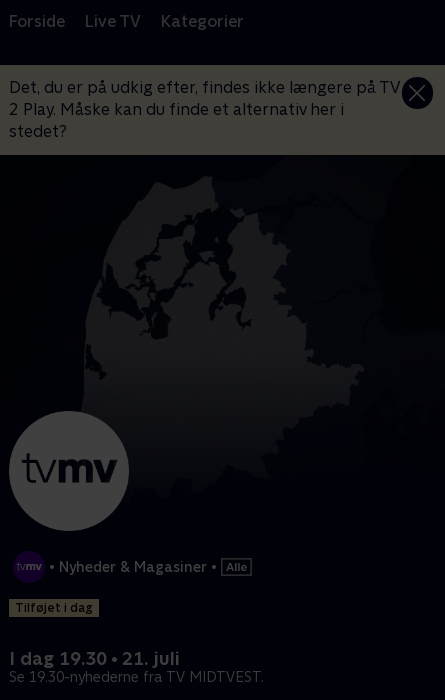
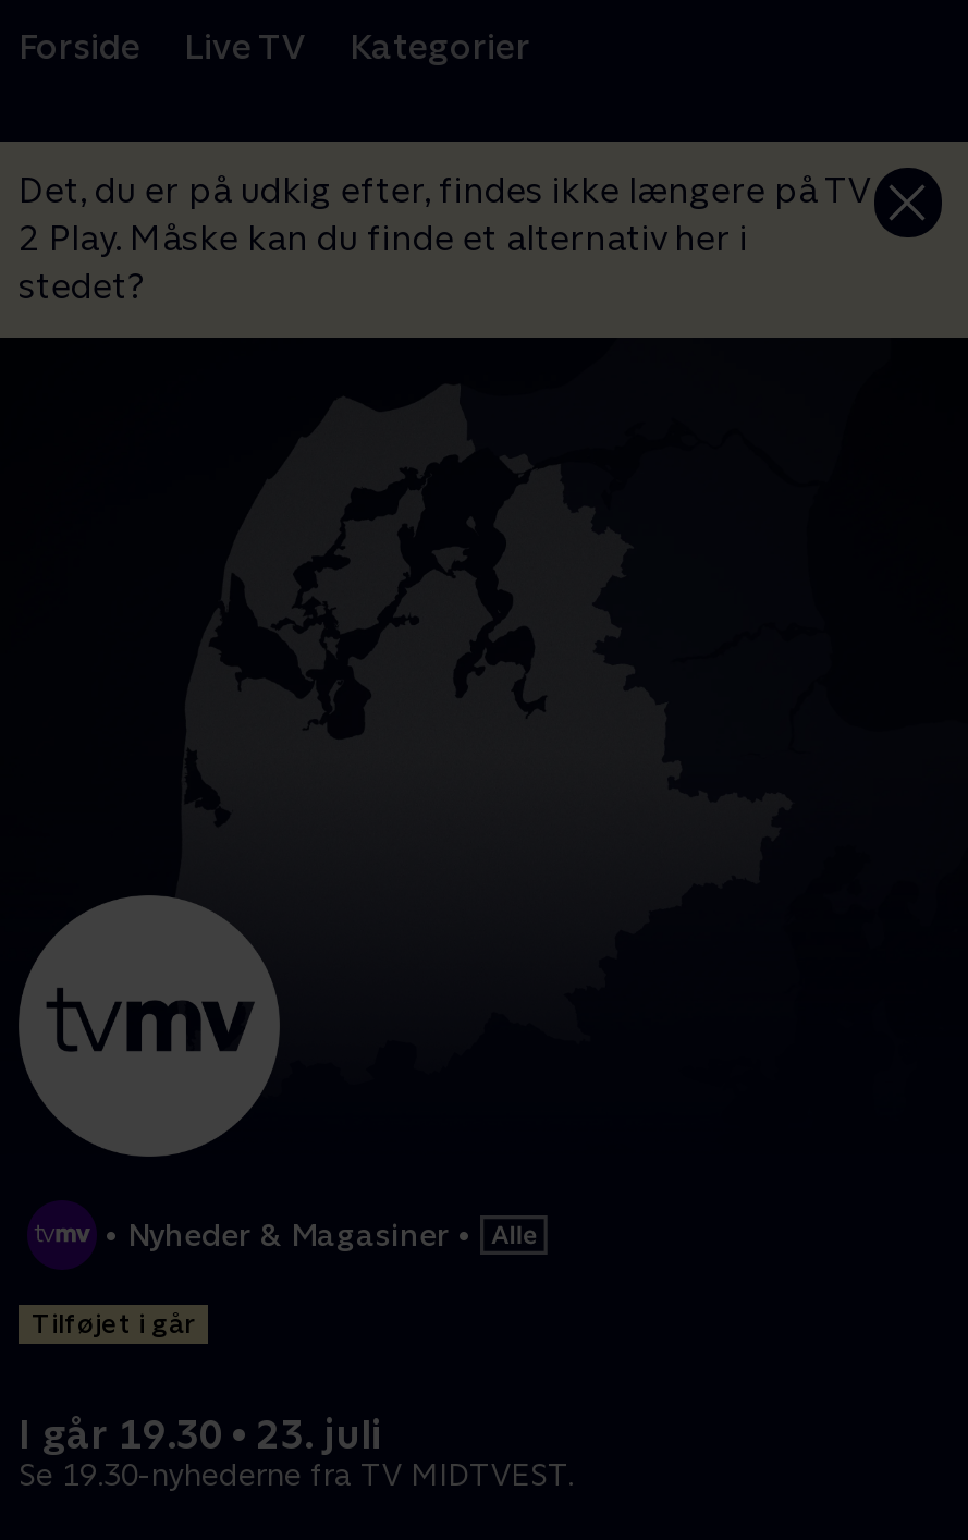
[15,601,93,615] Tilføjet i dag -> [32,1310,195,1341] Tilføjet i går
[9,648,180,669] I dag 19.30 • 21. juli -> [19,1413,382,1458] I går 19.30 • 23. juli

